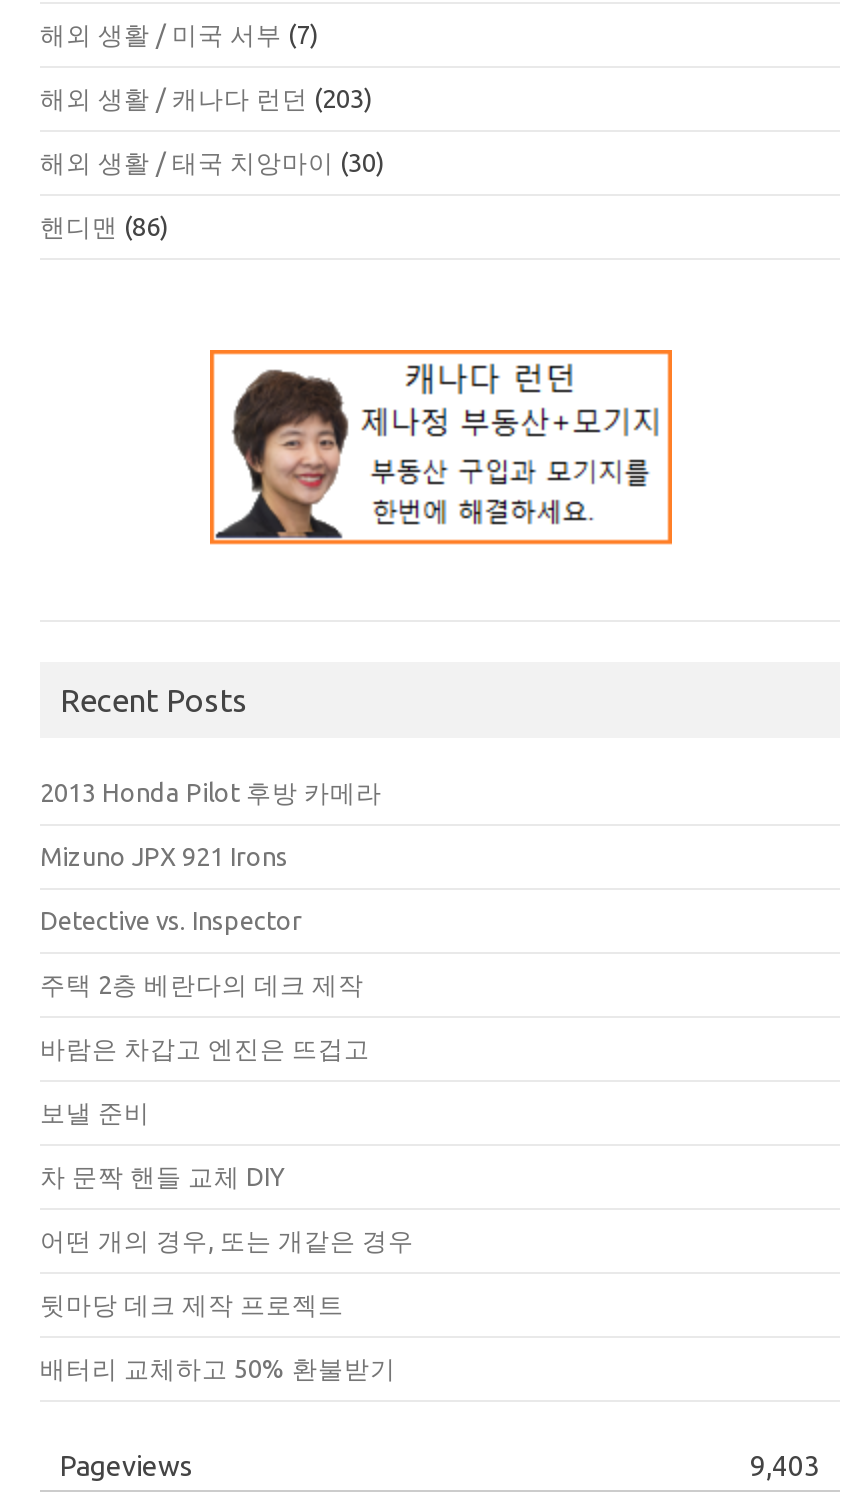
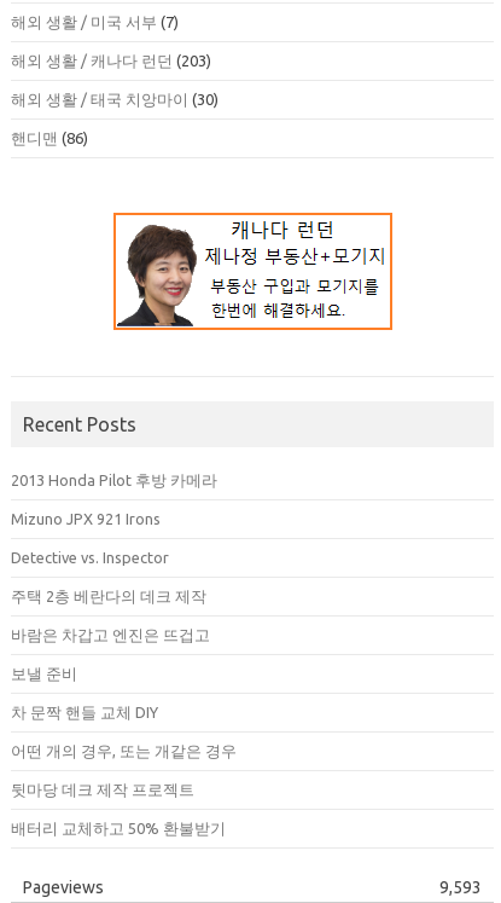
[750,1450,820,1482] 9,403 -> [439,877,482,897] 9,593

